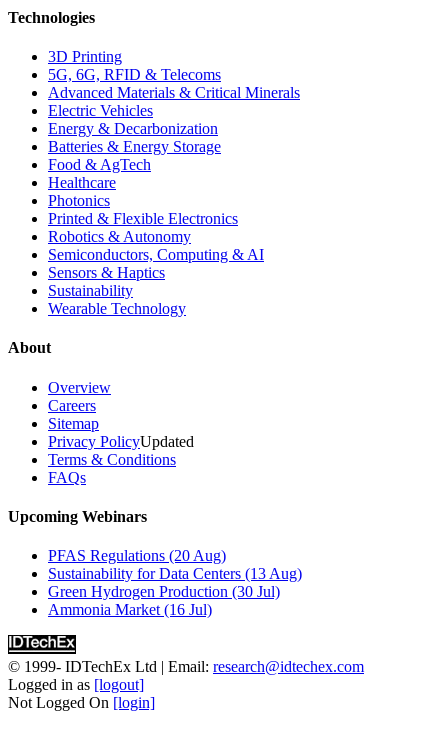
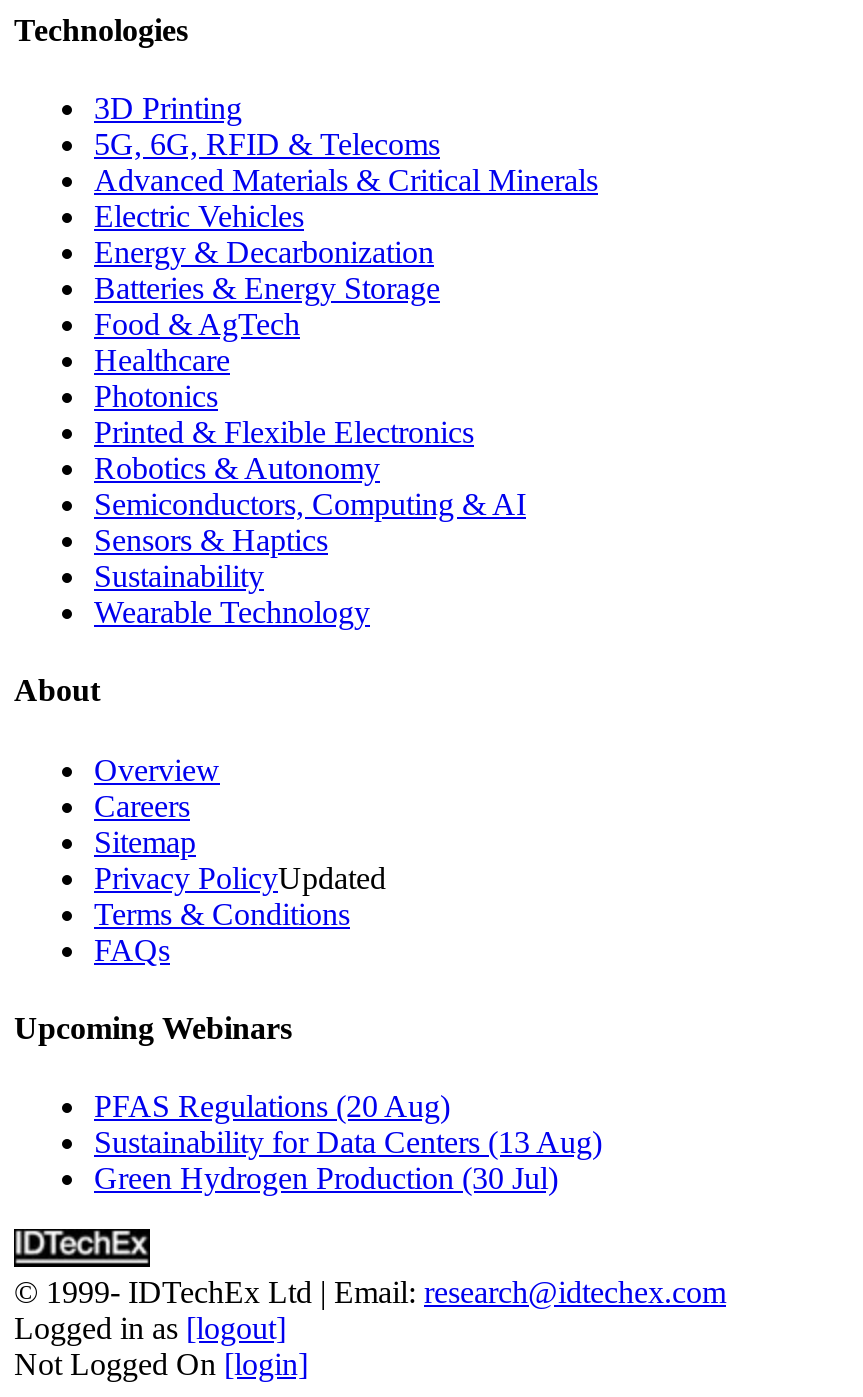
[48,601,212,618] Ammonia Market (16 Jul) -> none

